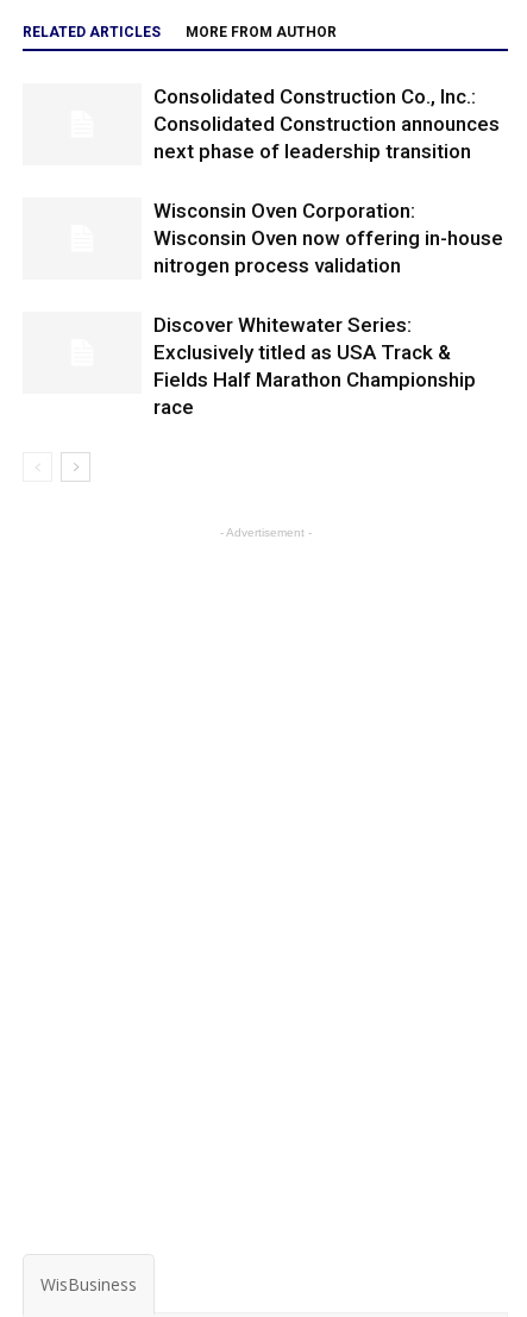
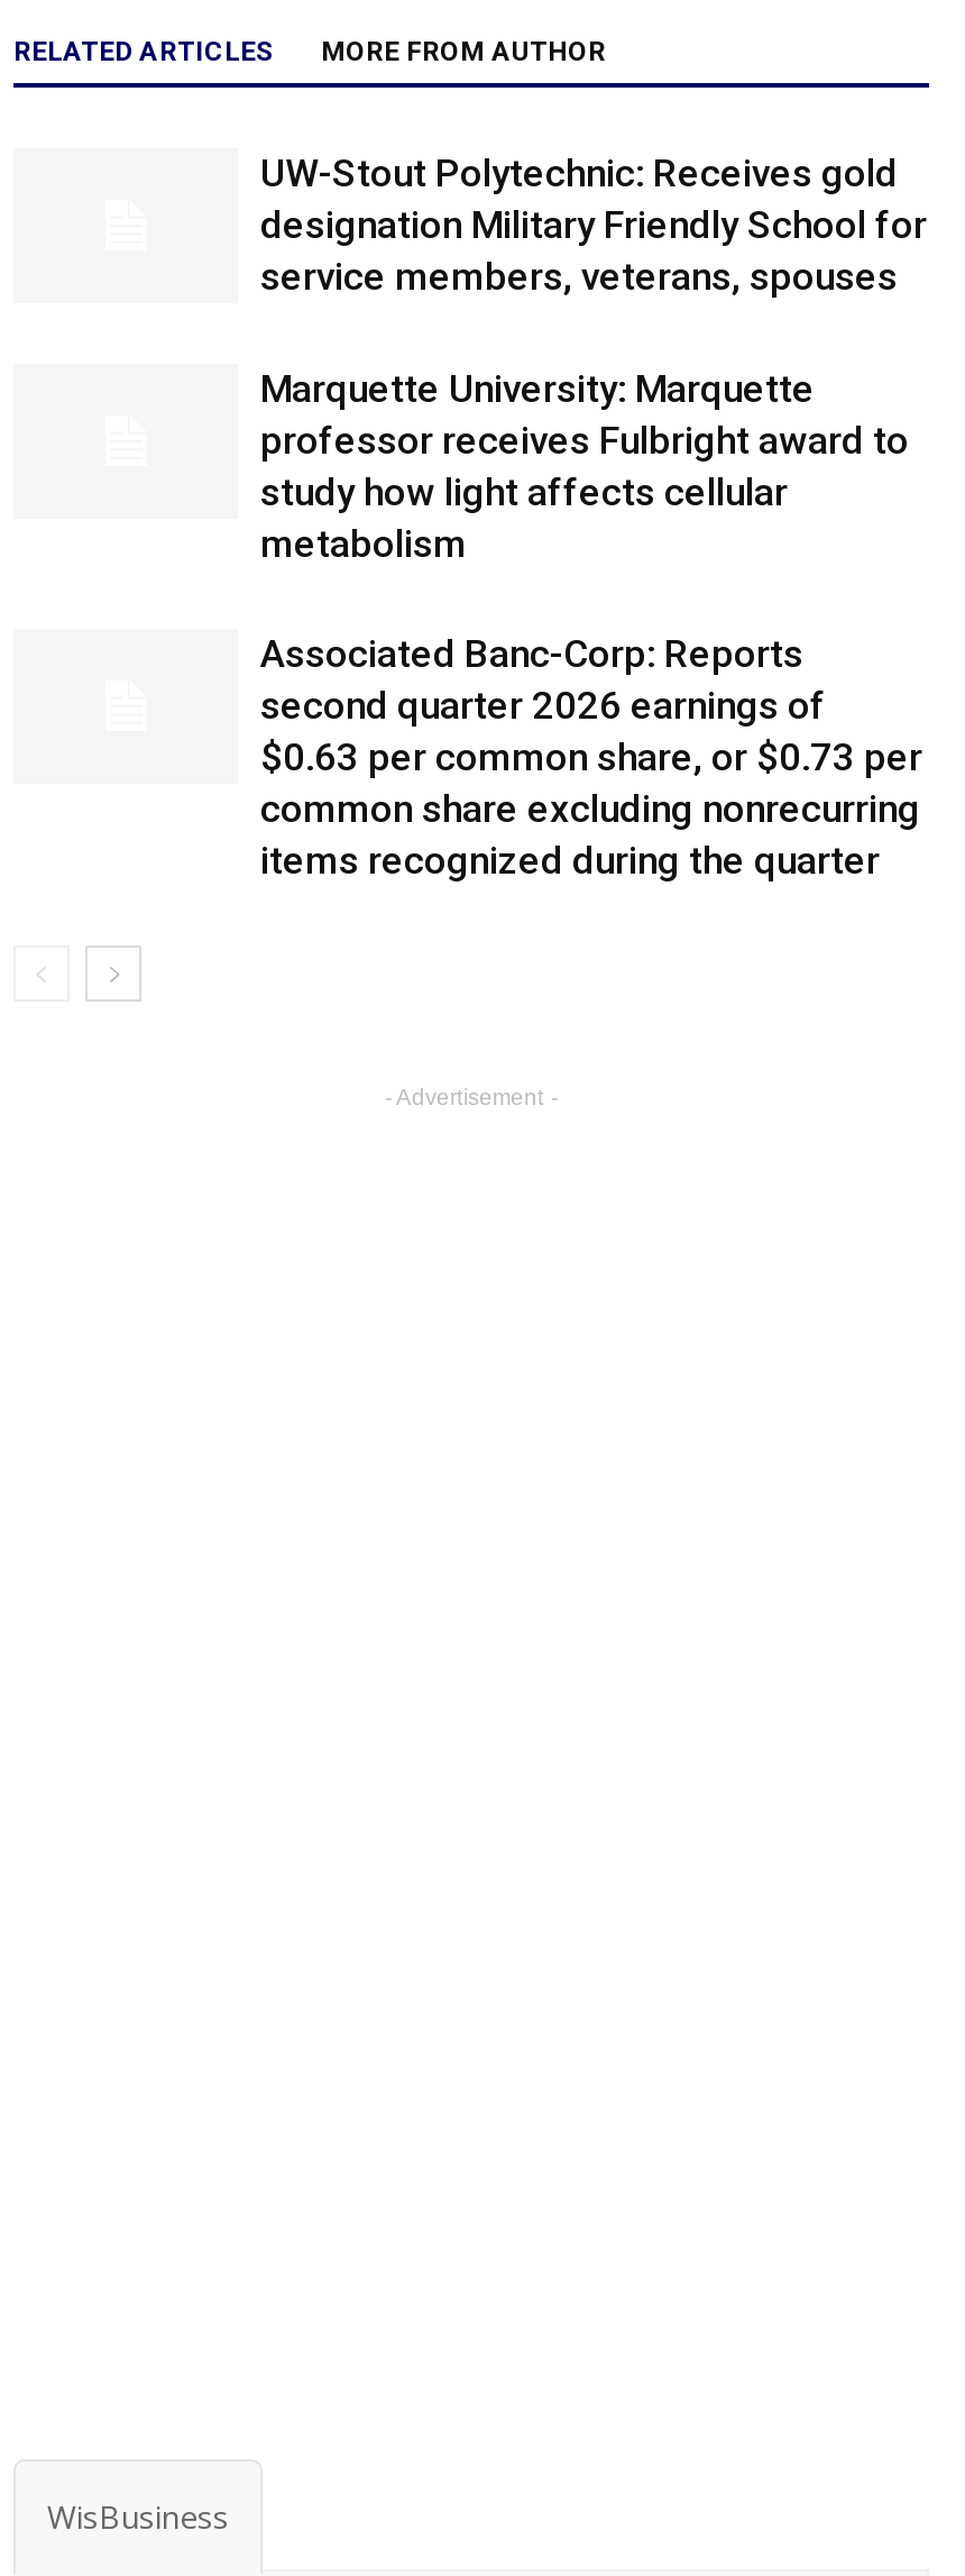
[153,84,500,163] Consolidated Construction Co., Inc.: | Consolidated Construction announces | next phase of leadership transition -> [260,150,927,299] UW-Stout Polytechnic: Receives gold | designation Military Friendly School for | service members, veterans, spouses
[153,199,503,277] Wisconsin Oven Corporation: | Wisconsin Oven now offering in-house | nitrogen process validation -> [260,366,909,566] Marquette University: Marquette | professor receives Fulbright award to | study how light affects cellular | metabolism
[153,313,476,419] Discover Whitewater Series: | Exclusively titled as USA Track & | Fields Half Marathon Championship | race -> [260,631,922,883] Associated Banc-Corp: Reports | second quarter 2026 earnings of | $0.63 per common share, or $0.73 per | common share excluding nonrecurring | items recognized during the quarter

